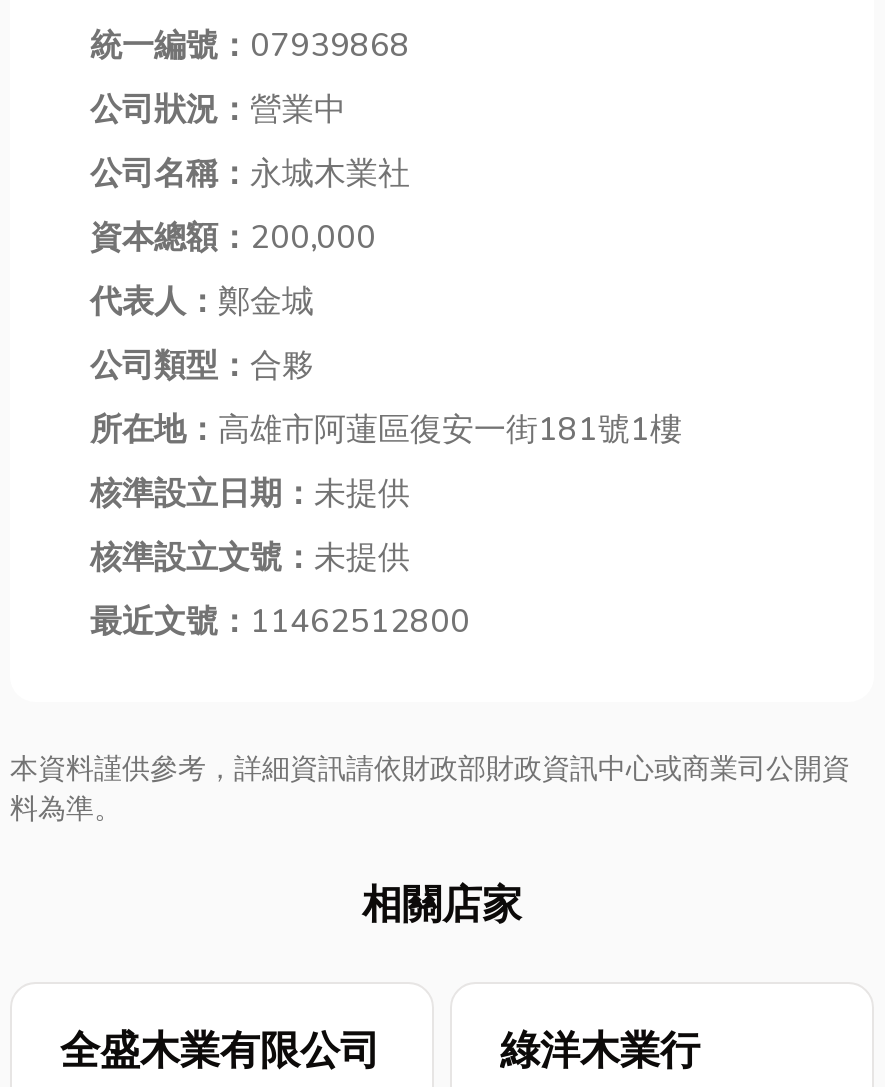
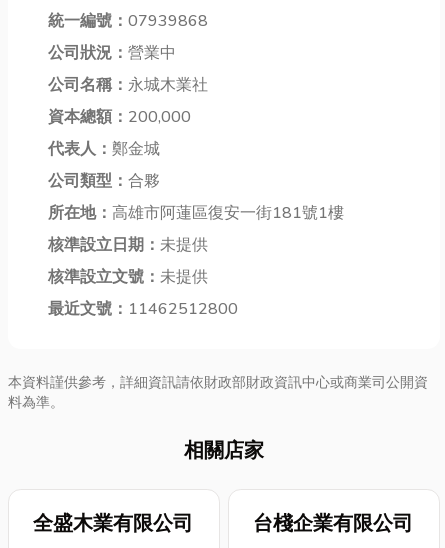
[500,1024,700,1078] 綠洋木業行 -> [253,510,413,537] 台棧企業有限公司

